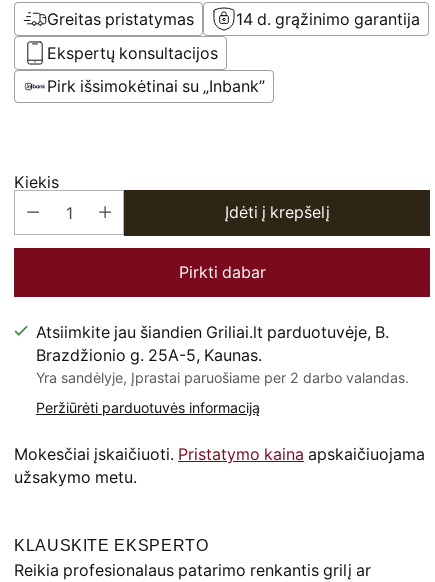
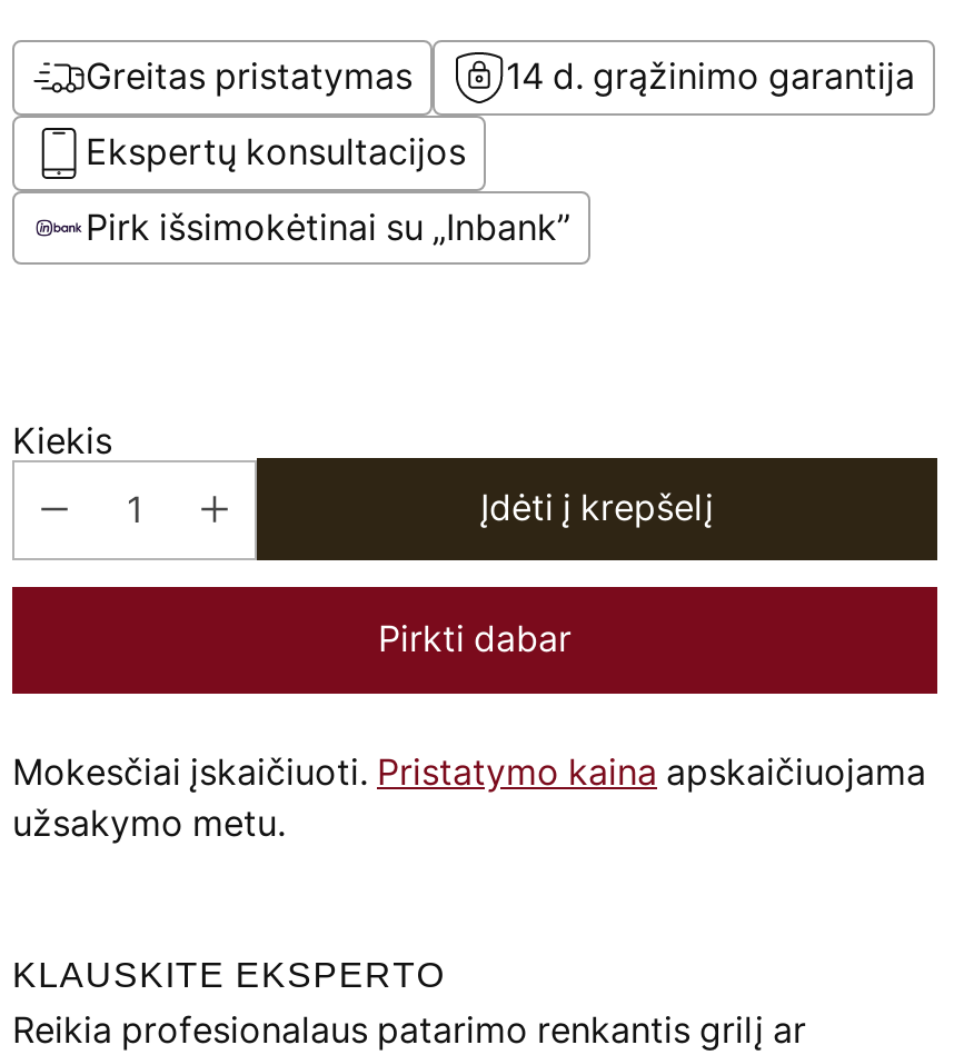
[36,323,409,416] Atsiimkite jau šiandien Griliai.lt parduotuvėje, B. | Brazdžionio g. 25A-5, Kaunas. | Yra sandėlyje, Įprastai paruošiame per 2 darbo valandas. | Peržiūrėti parduotuvės informaciją -> none

